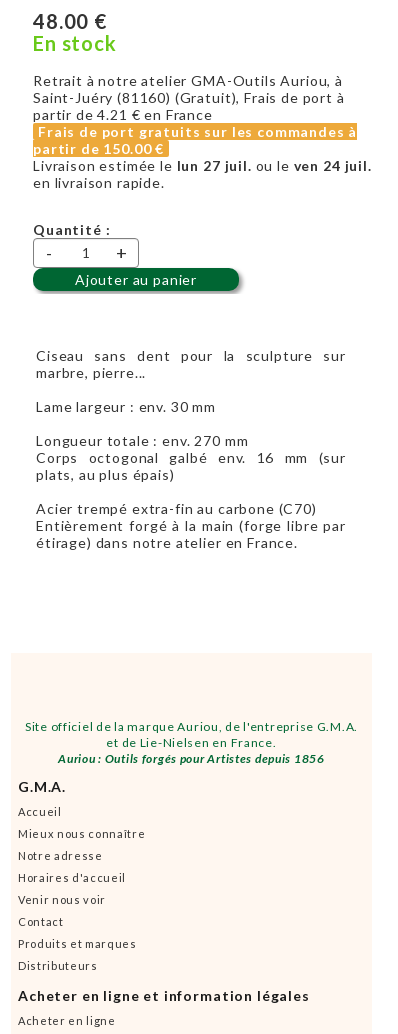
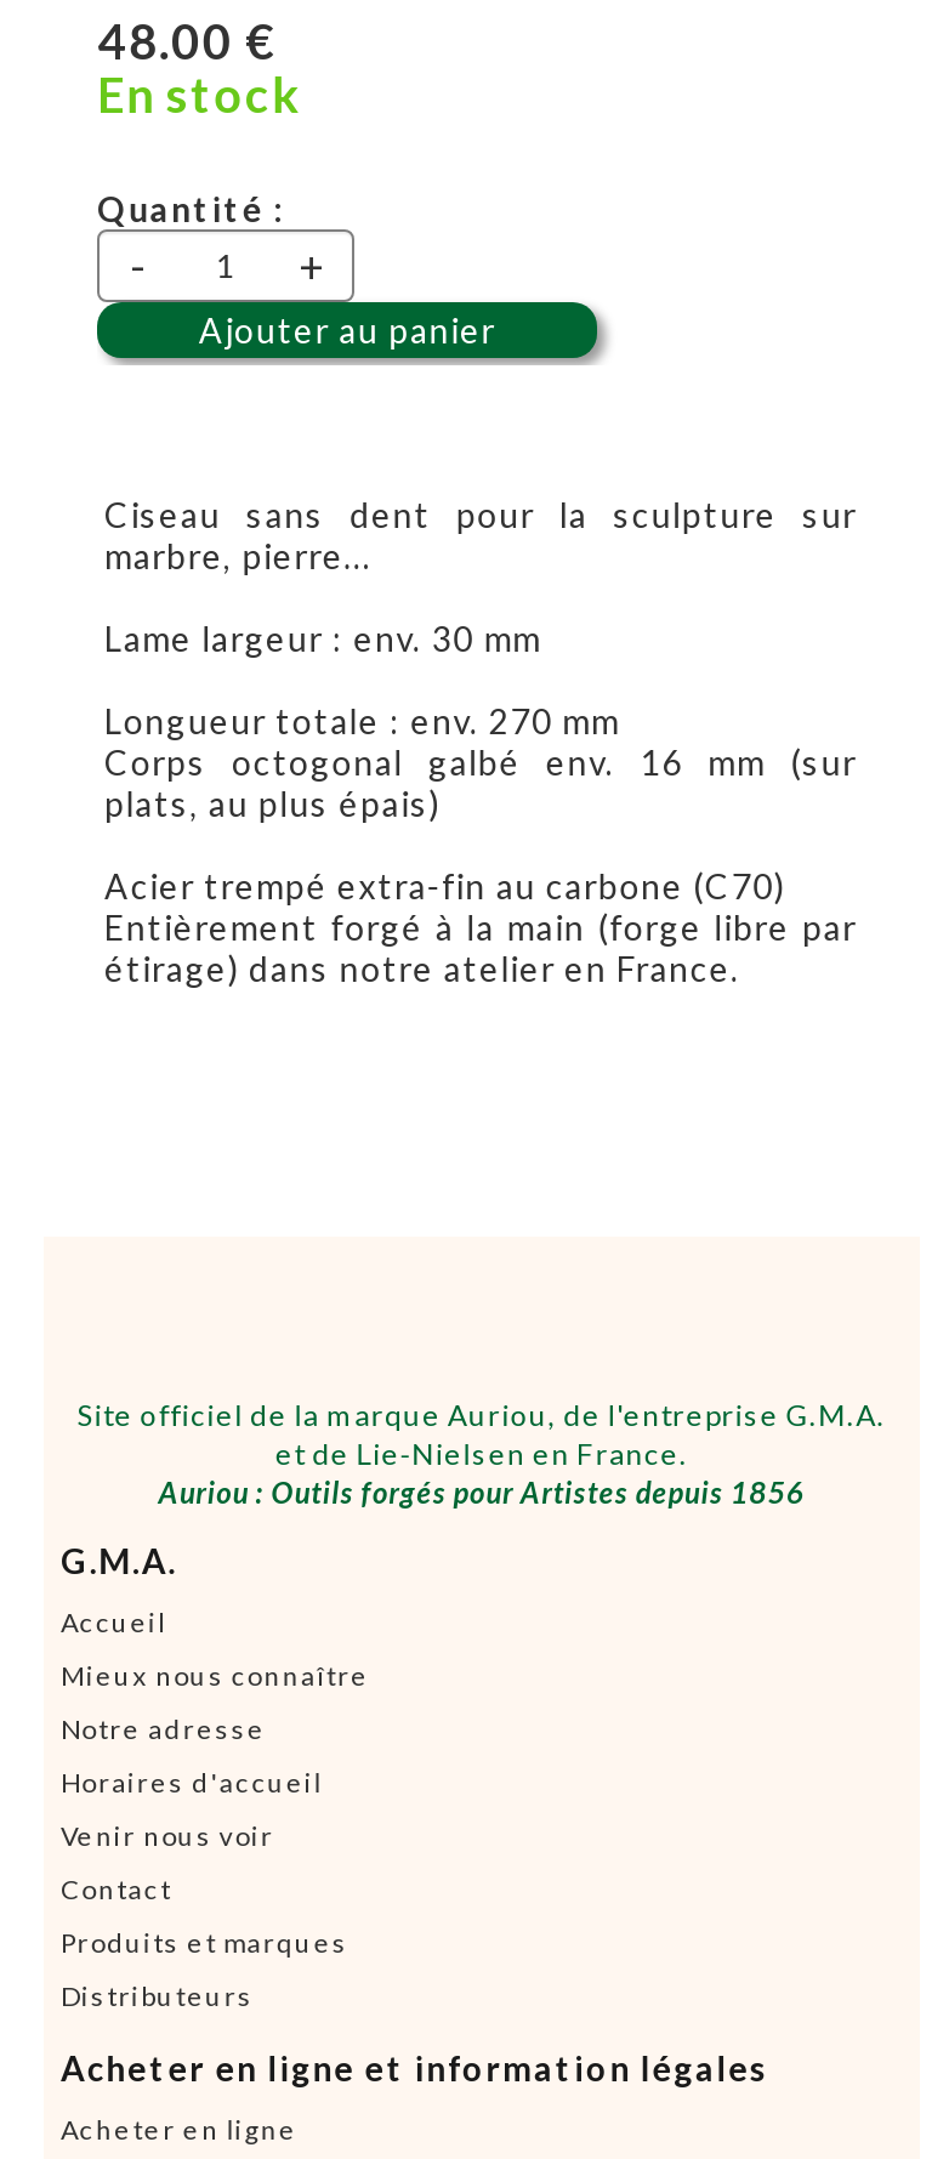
[33,72,372,191] Retrait à notre atelier GMA-Outils Auriou, à | Saint-Juéry (81160) (Gratuit), Frais de port à | partir de 4.21 €en France | Frais de port gratuits sur les commandes à | partir de 150.00 € | Livraison estimée le lun 27 juil. ou le ven 24 juil. | en livraison rapide. -> none

